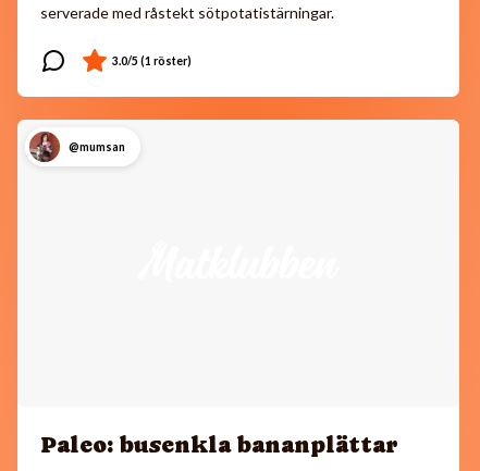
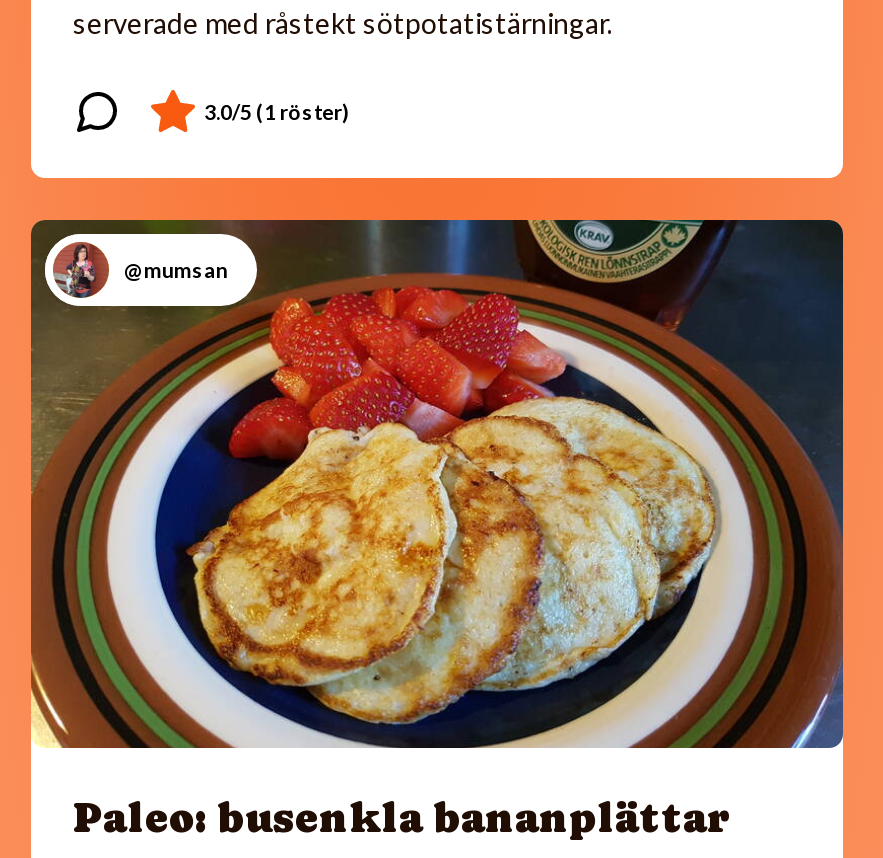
none -> [29,218,845,750] [image]

